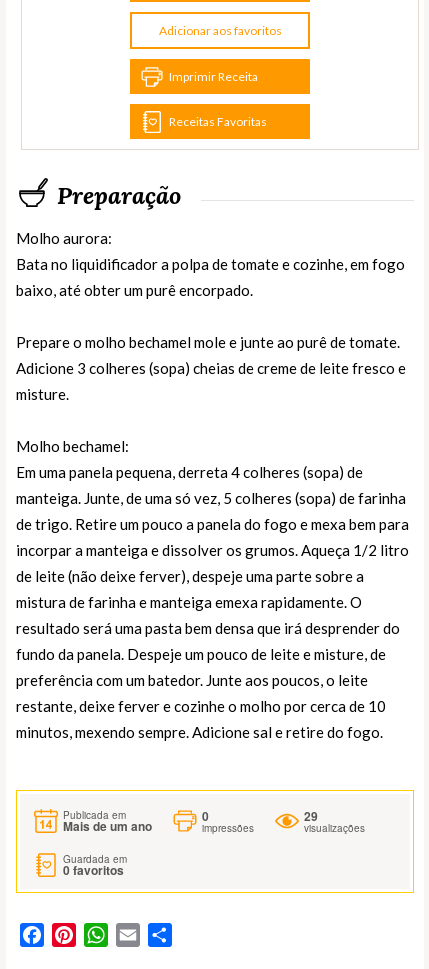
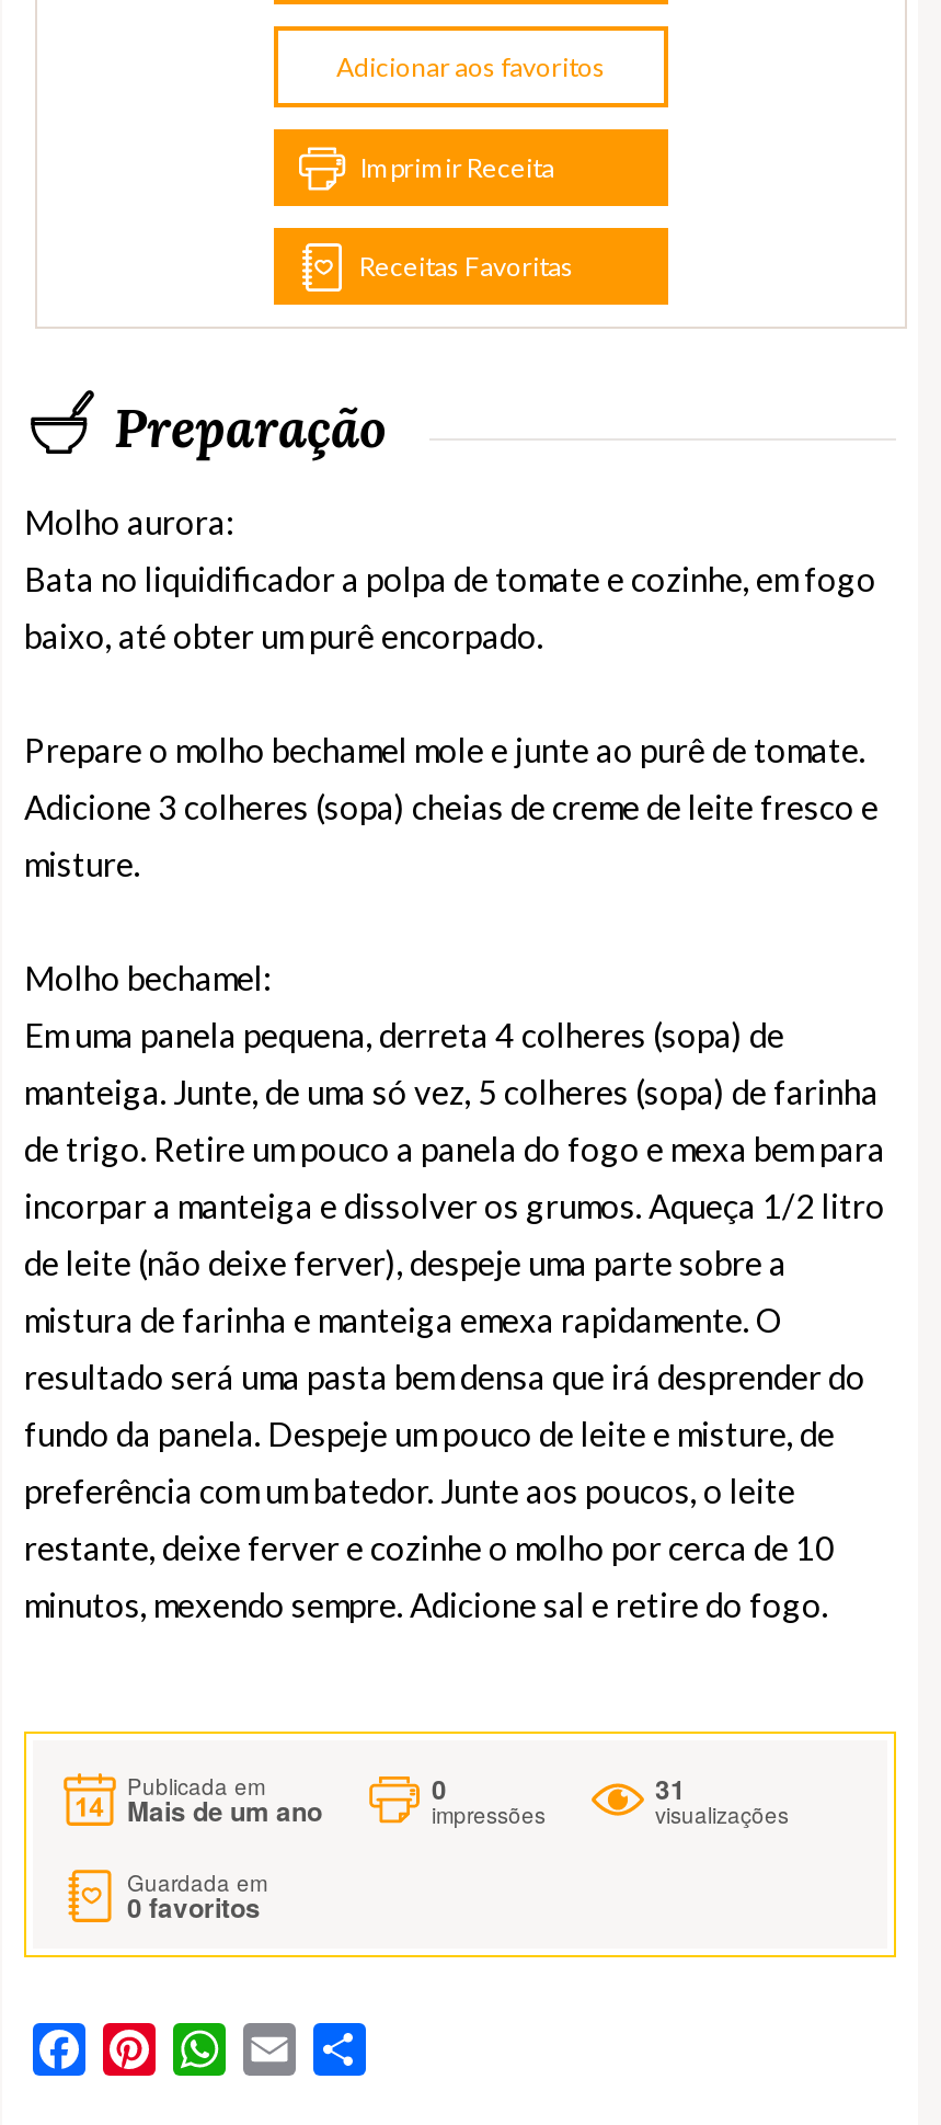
[304,807,318,825] 29 -> [655,1769,686,1809] 31

